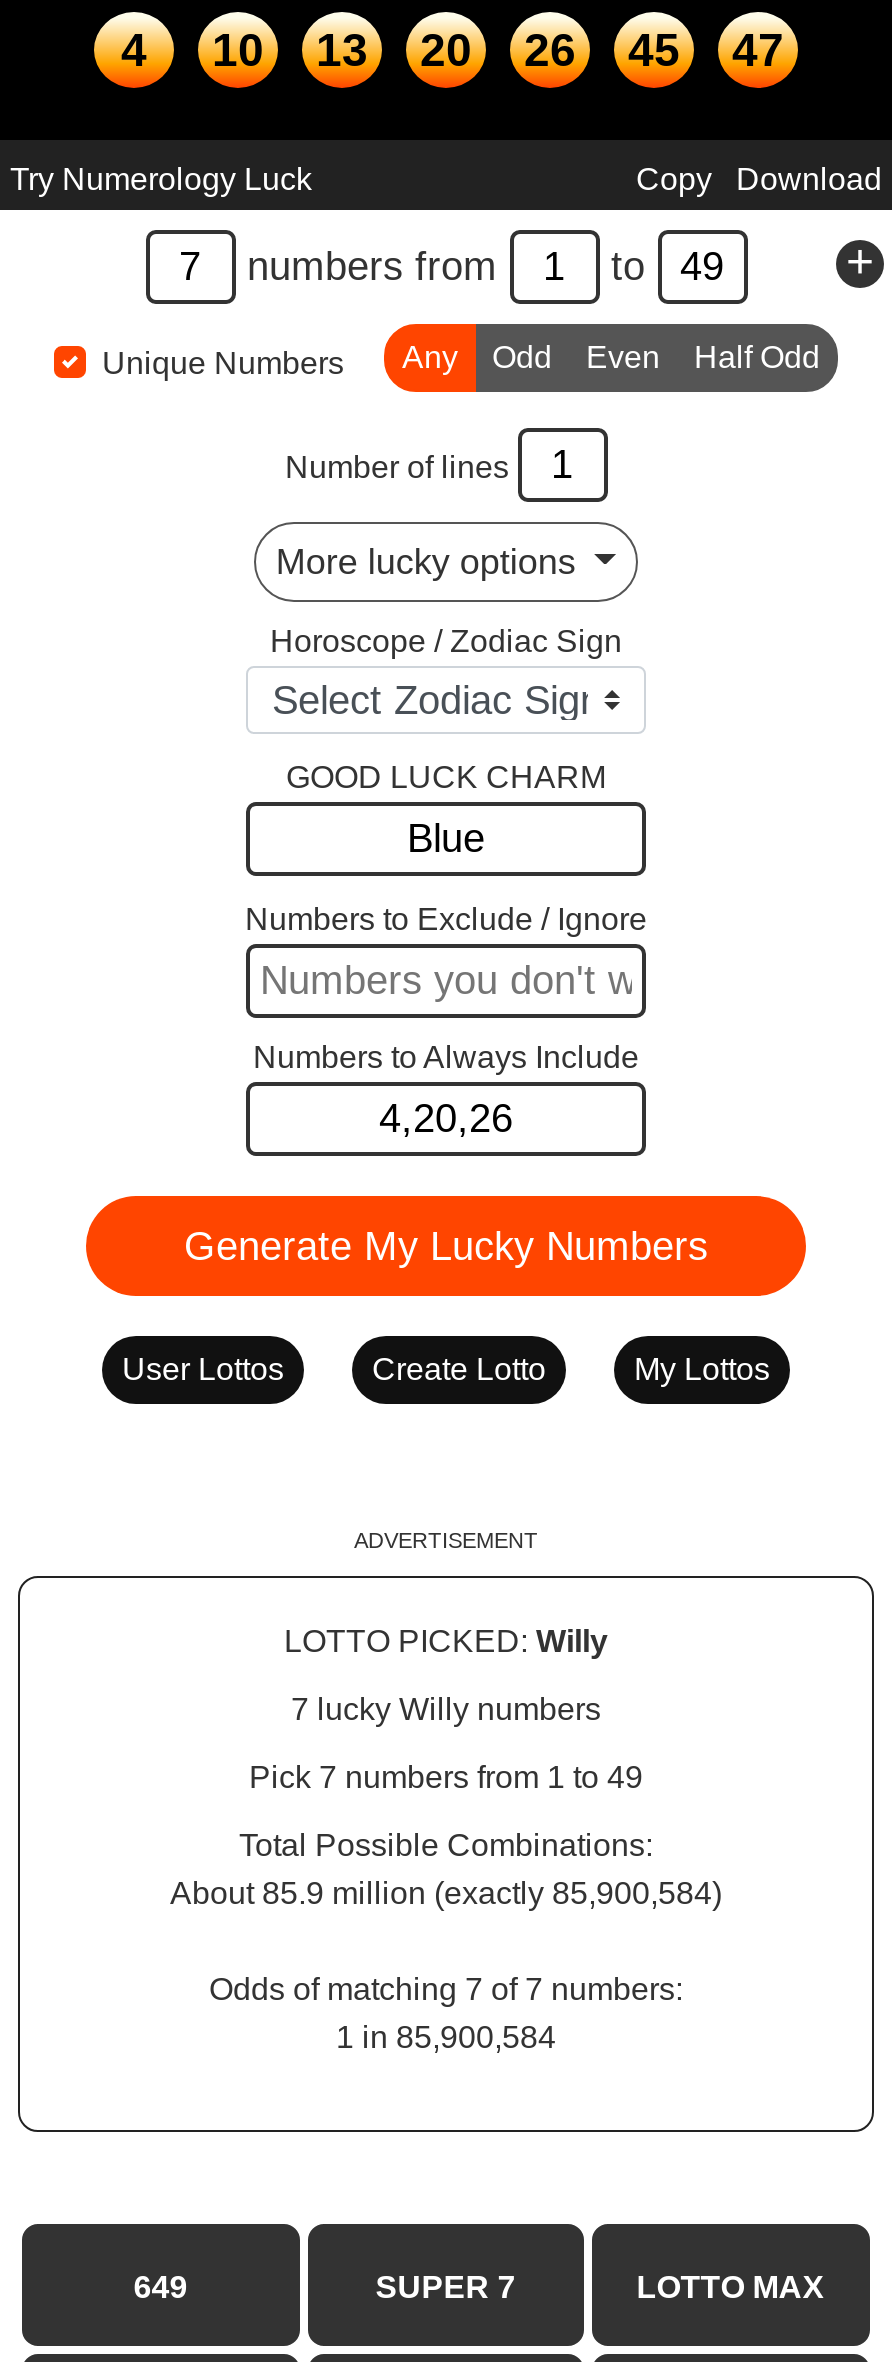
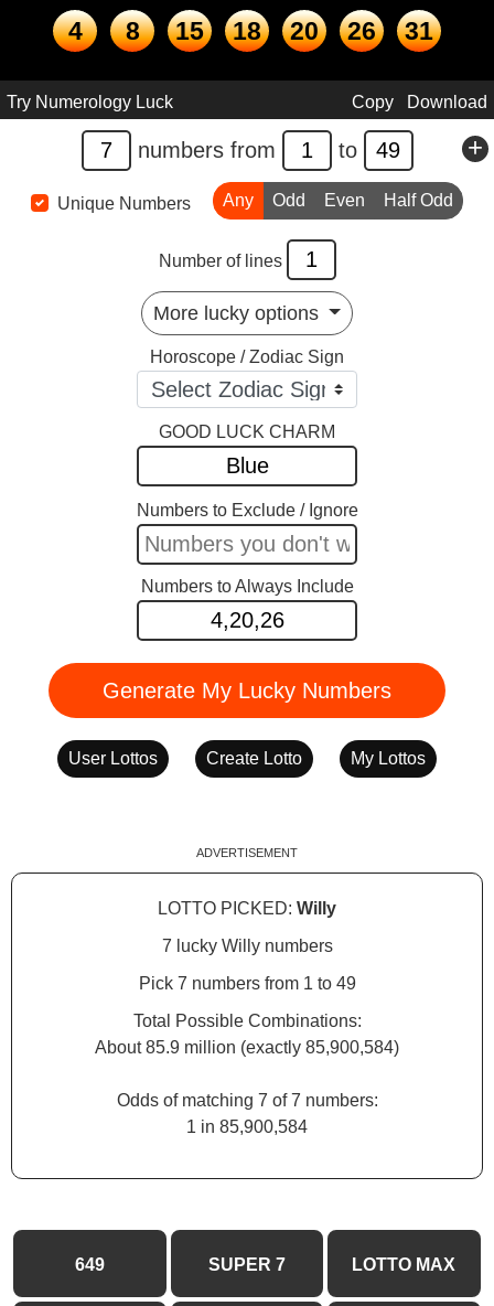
[212,24,368,76] 10 | 13 -> [125,17,261,45] 8 | 15 | 18
[628,24,784,76] 45 | 47 -> [405,17,433,45] 31

